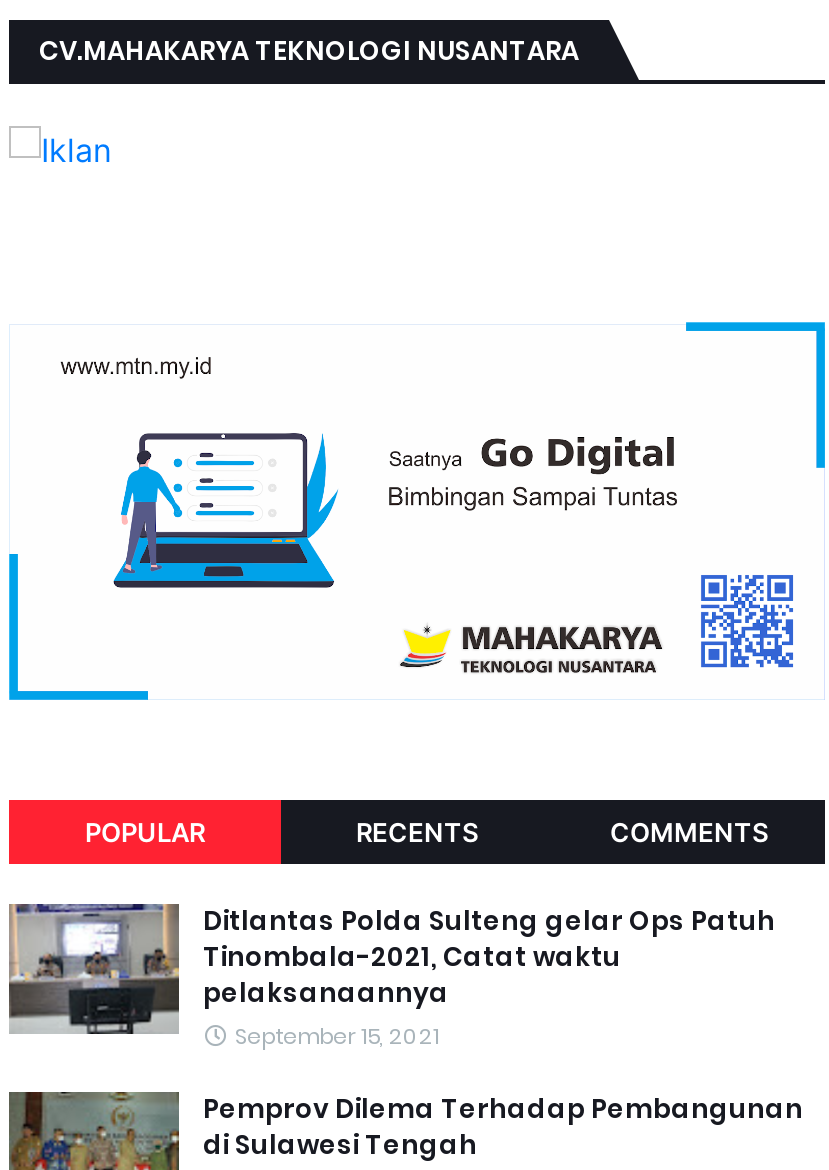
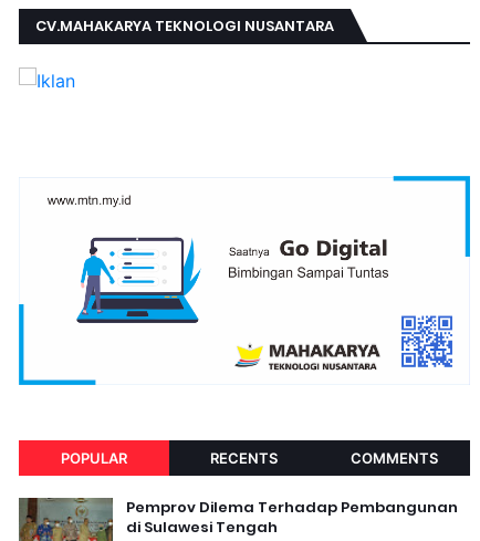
[9,901,775,1052] [image] | Ditlantas Polda Sulteng gelar Ops Patuh | Tinombala-2021, Catat waktu | pelaksanaannya | September 15, 2021 -> none

